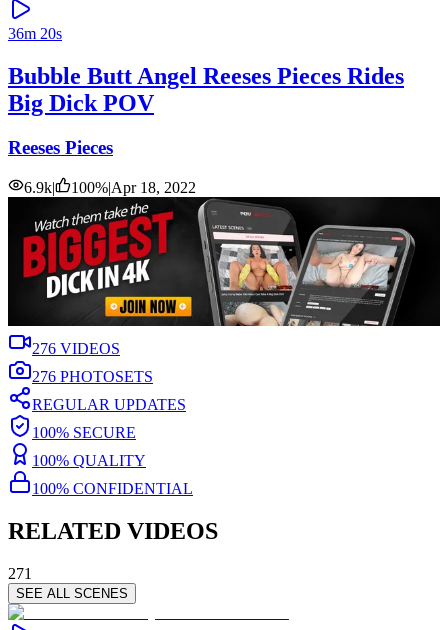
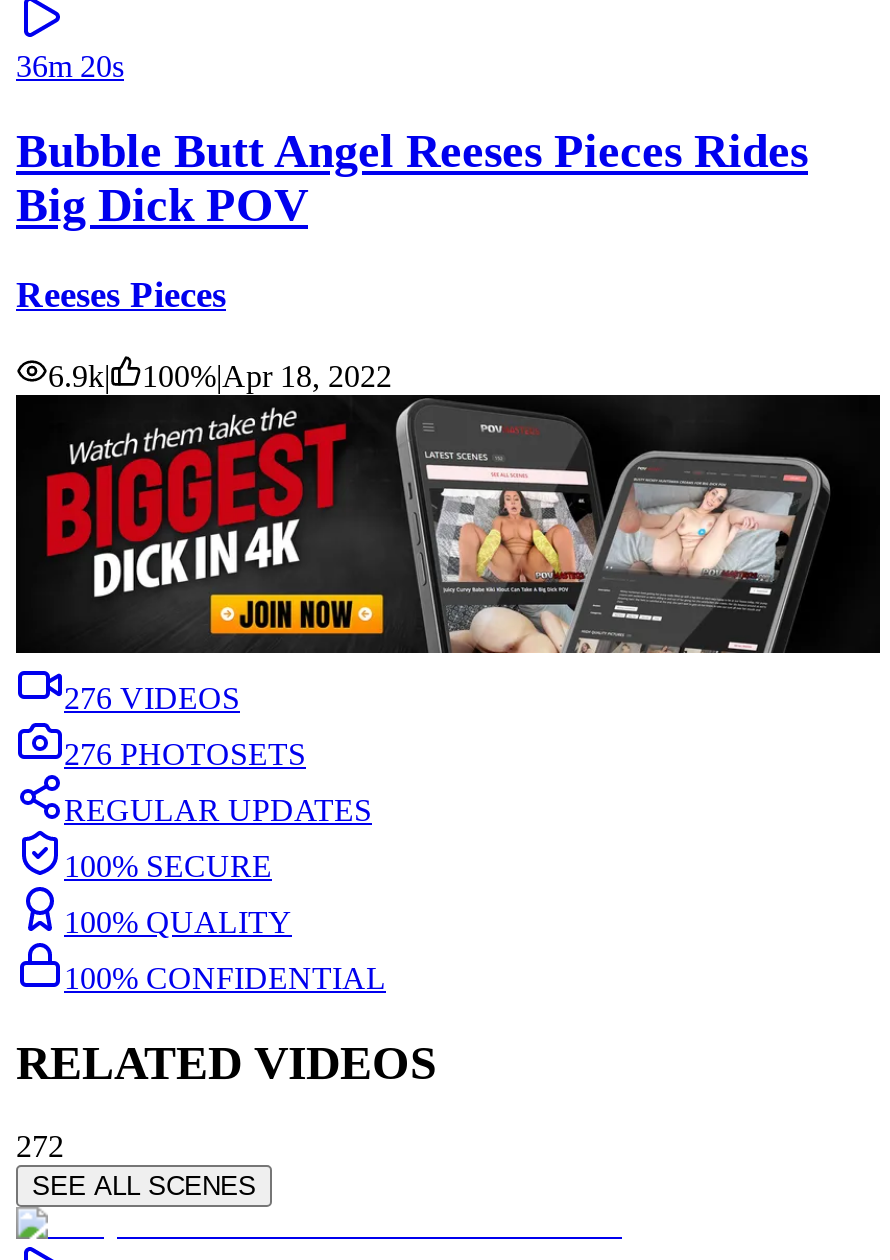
[8,565,32,582] 271 -> [16,1130,64,1164] 272

